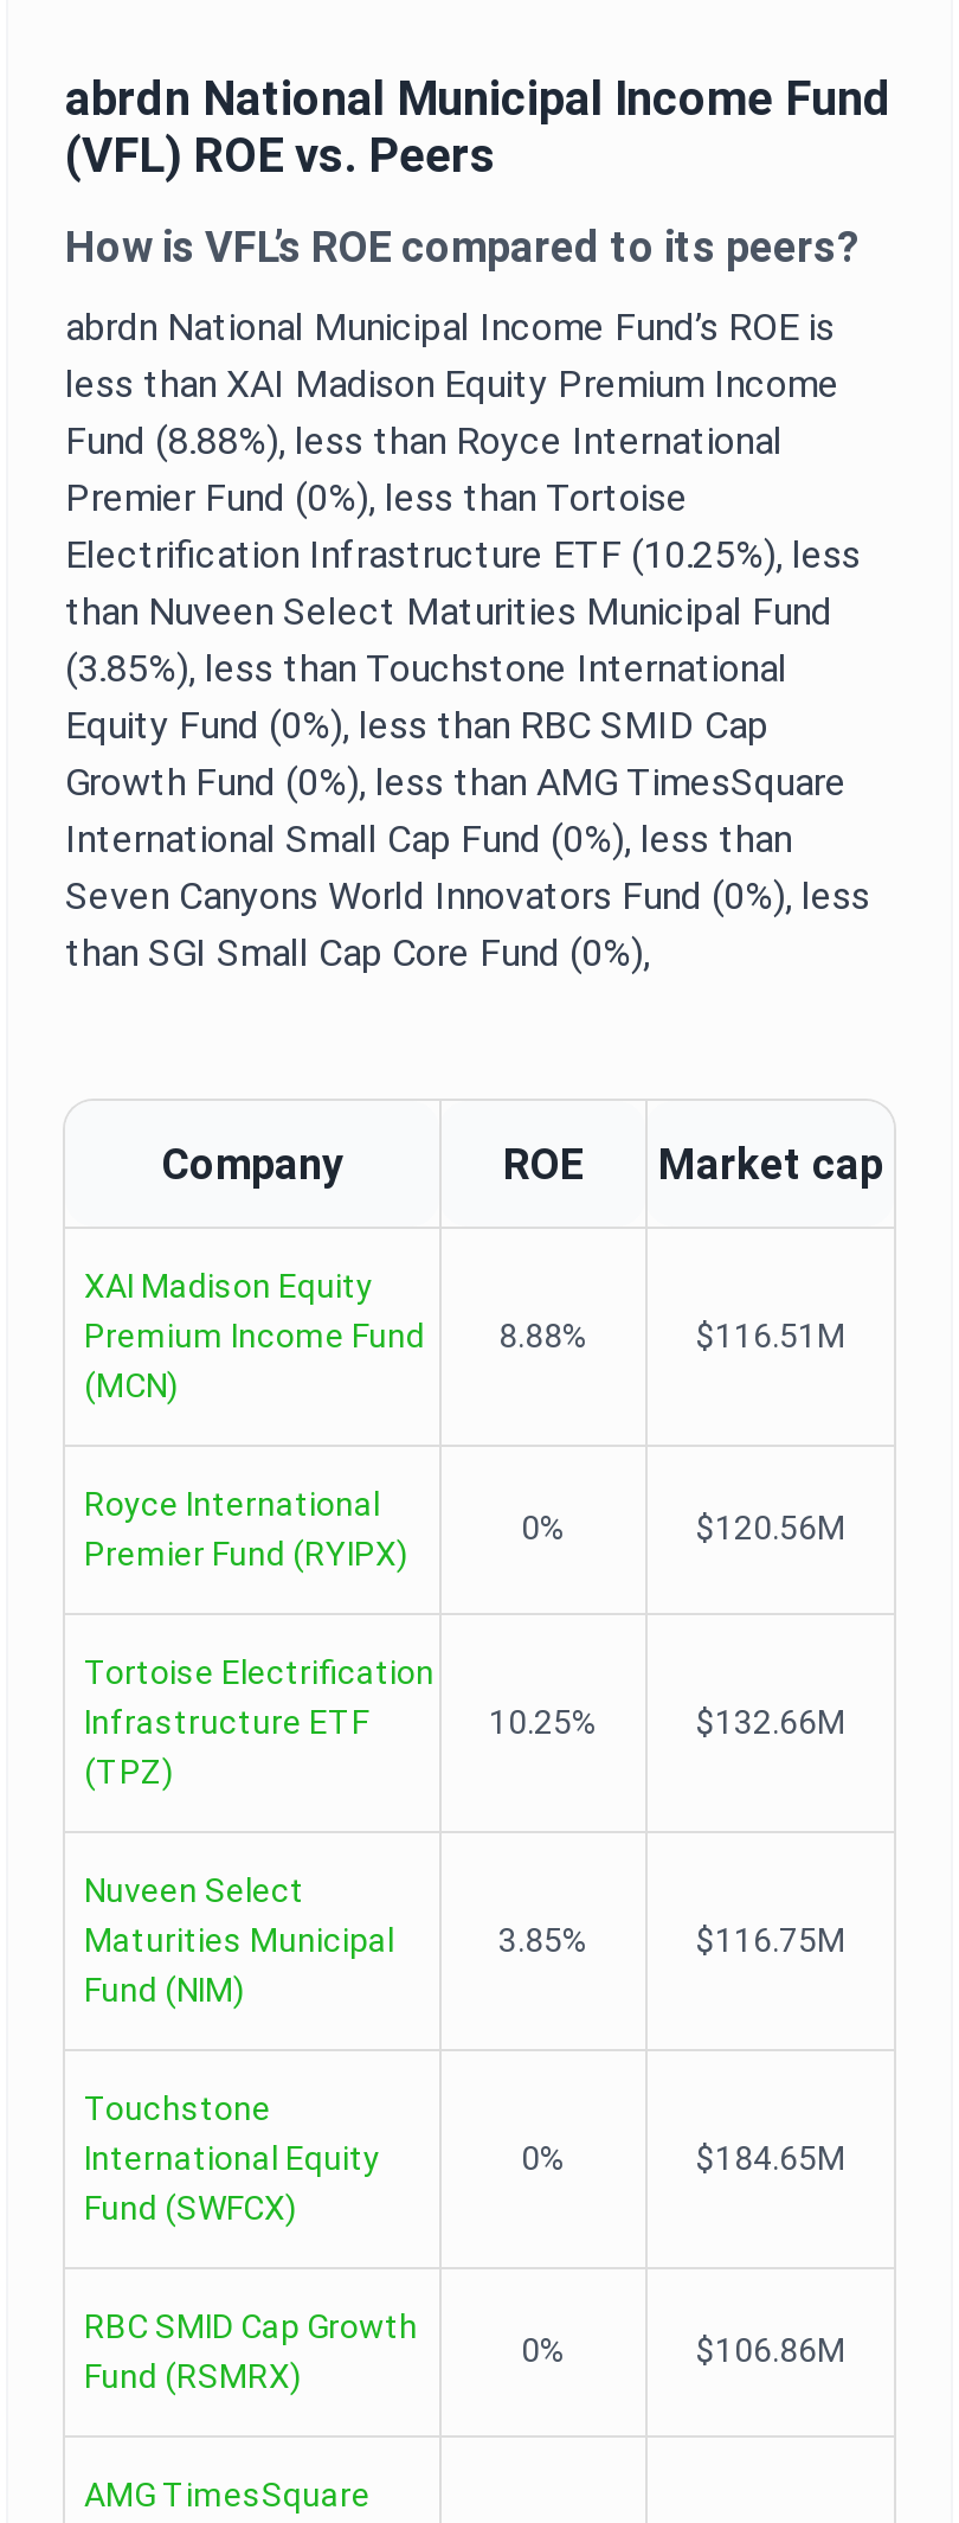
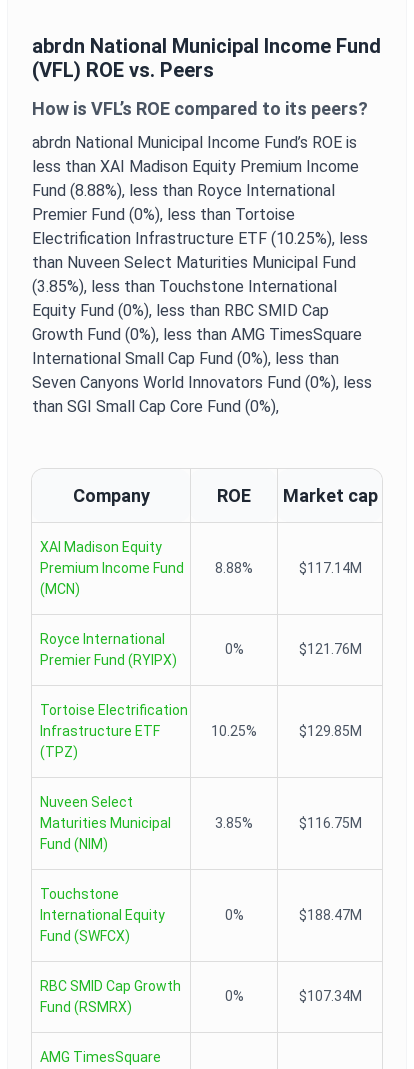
[696,1317,845,1355] $116.51M -> [298,560,361,576] $117.14M
[696,1509,845,1547] $120.56M -> [298,641,361,657] $121.76M
[696,1703,845,1741] $132.66M -> [298,723,361,739] $129.85M
[696,2139,845,2177] $184.65M -> [298,907,361,923] $188.47M
[696,2331,845,2369] $106.86M -> [298,988,361,1004] $107.34M

